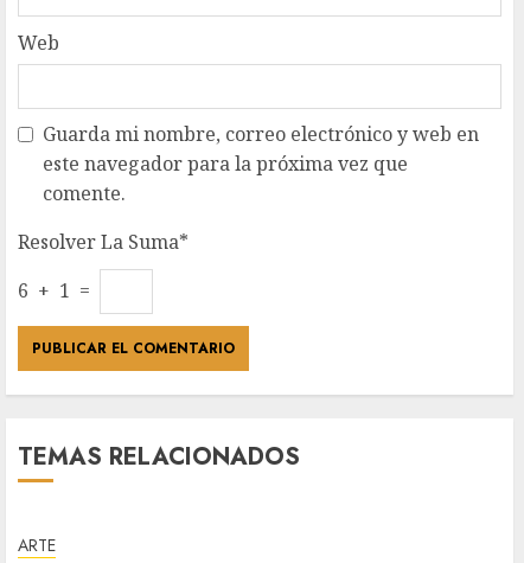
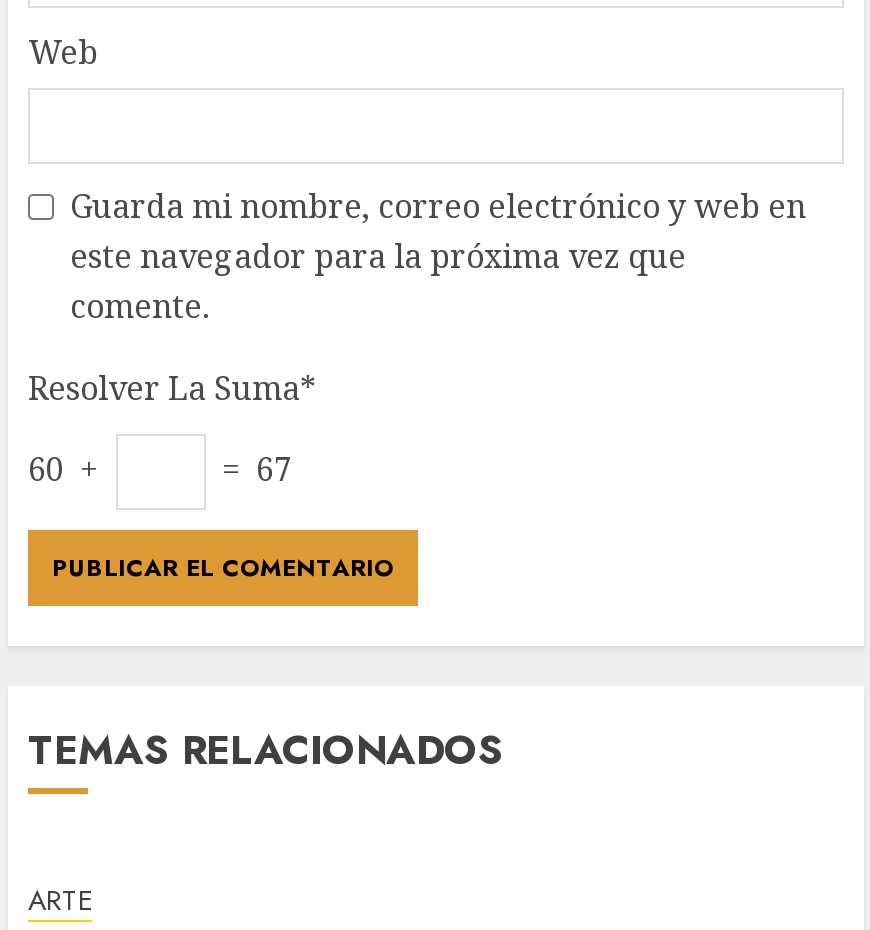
[18,277,100,303] 6 + 1 = -> [28,448,292,492] 60 + | = 67

